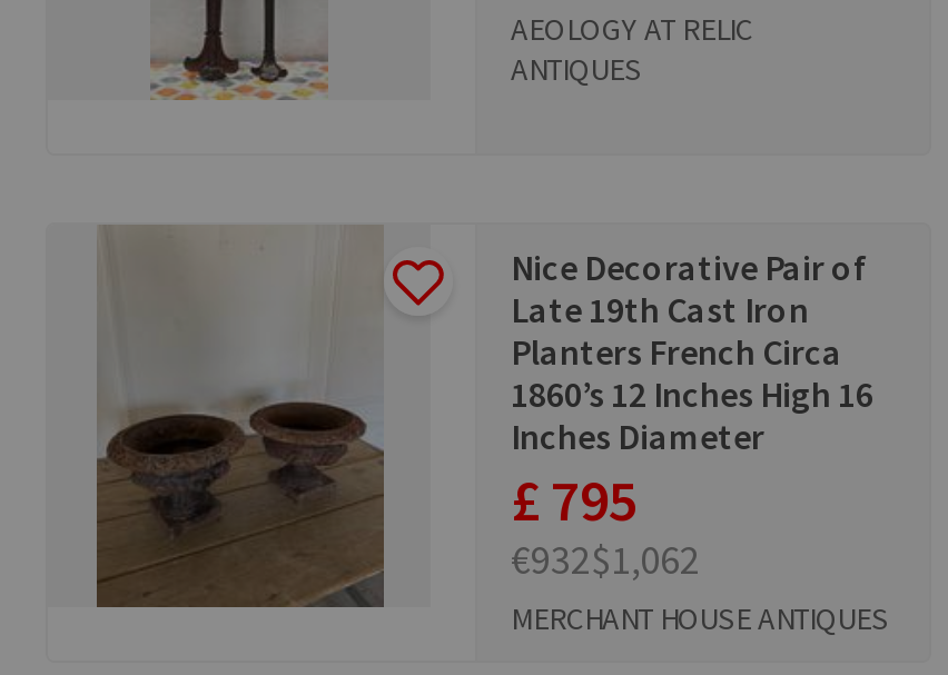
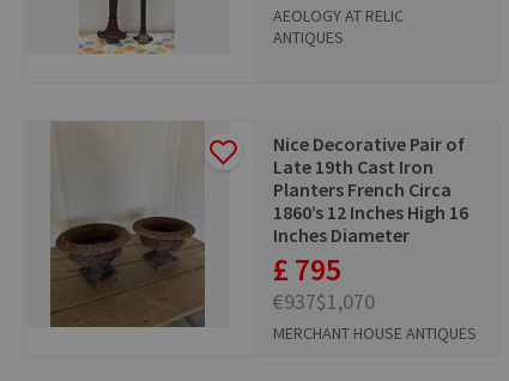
[511,534,700,585] €932$1,062 -> [273,288,375,315] €937$1,070

